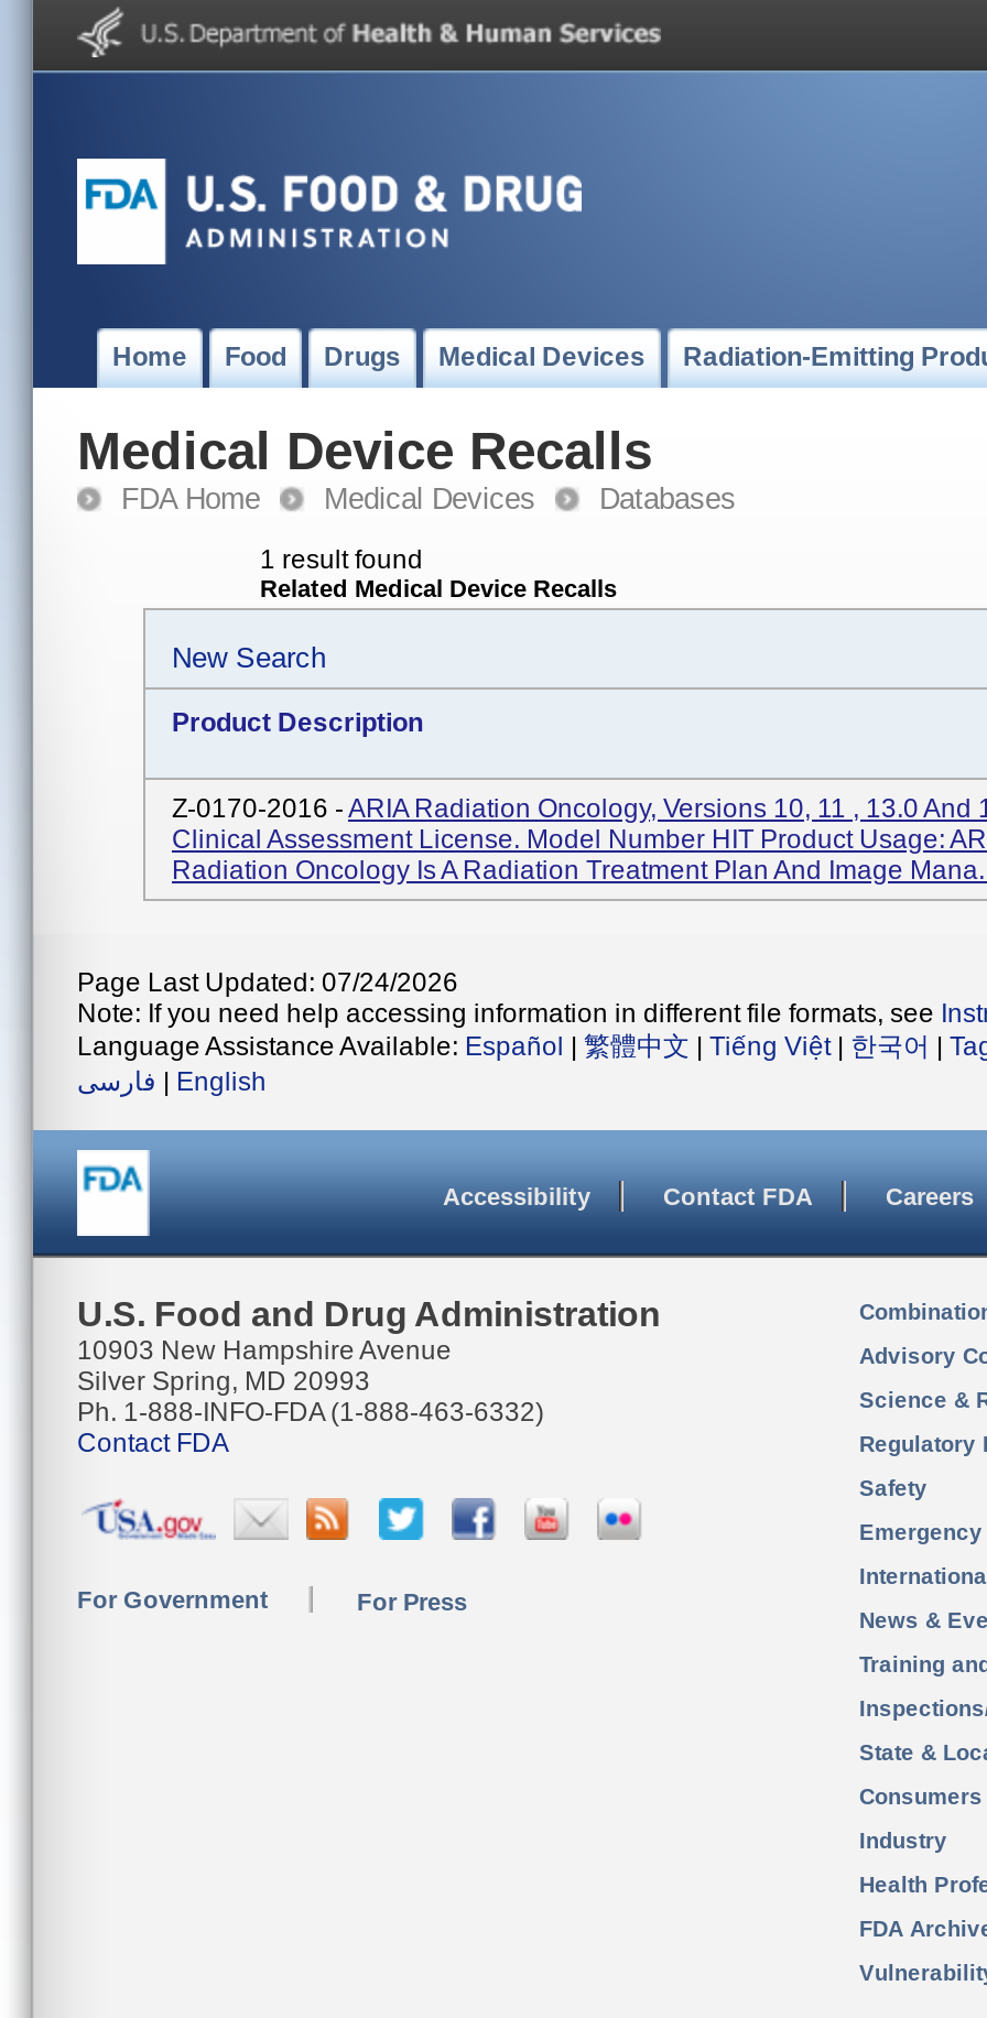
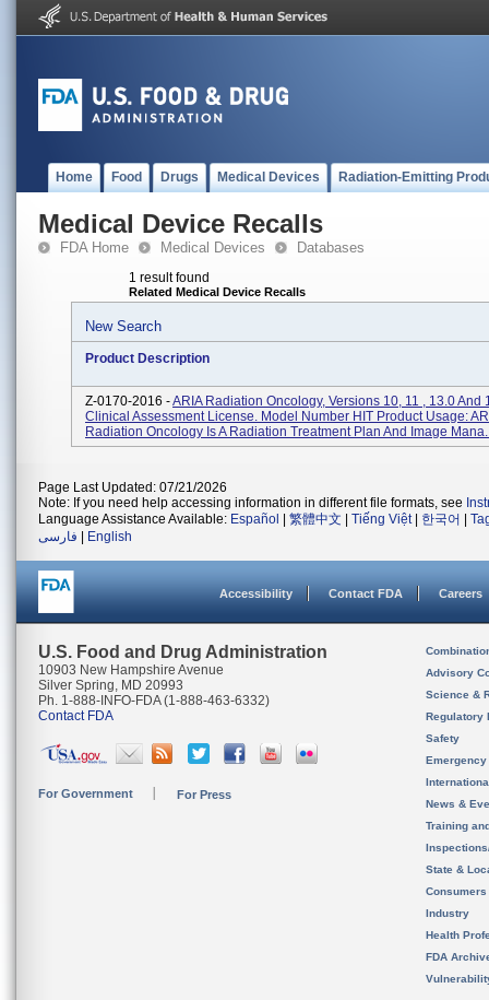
[77,967,458,998] Page Last Updated: 07/24/2026 -> [38,480,227,495] Page Last Updated: 07/21/2026

